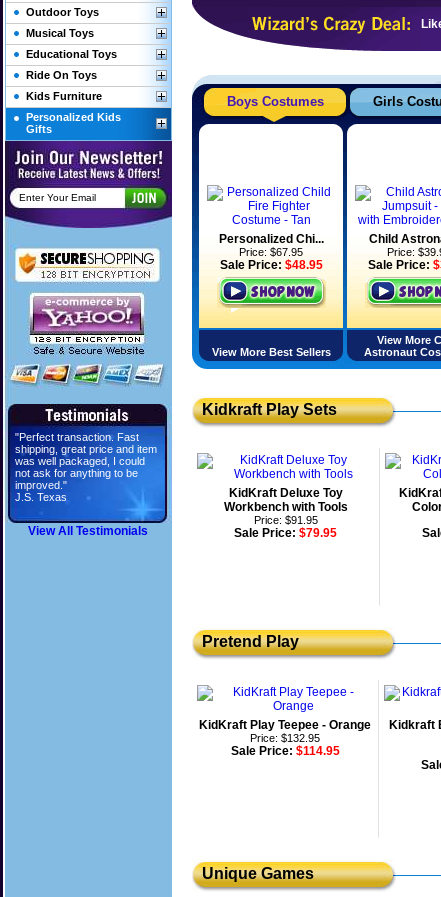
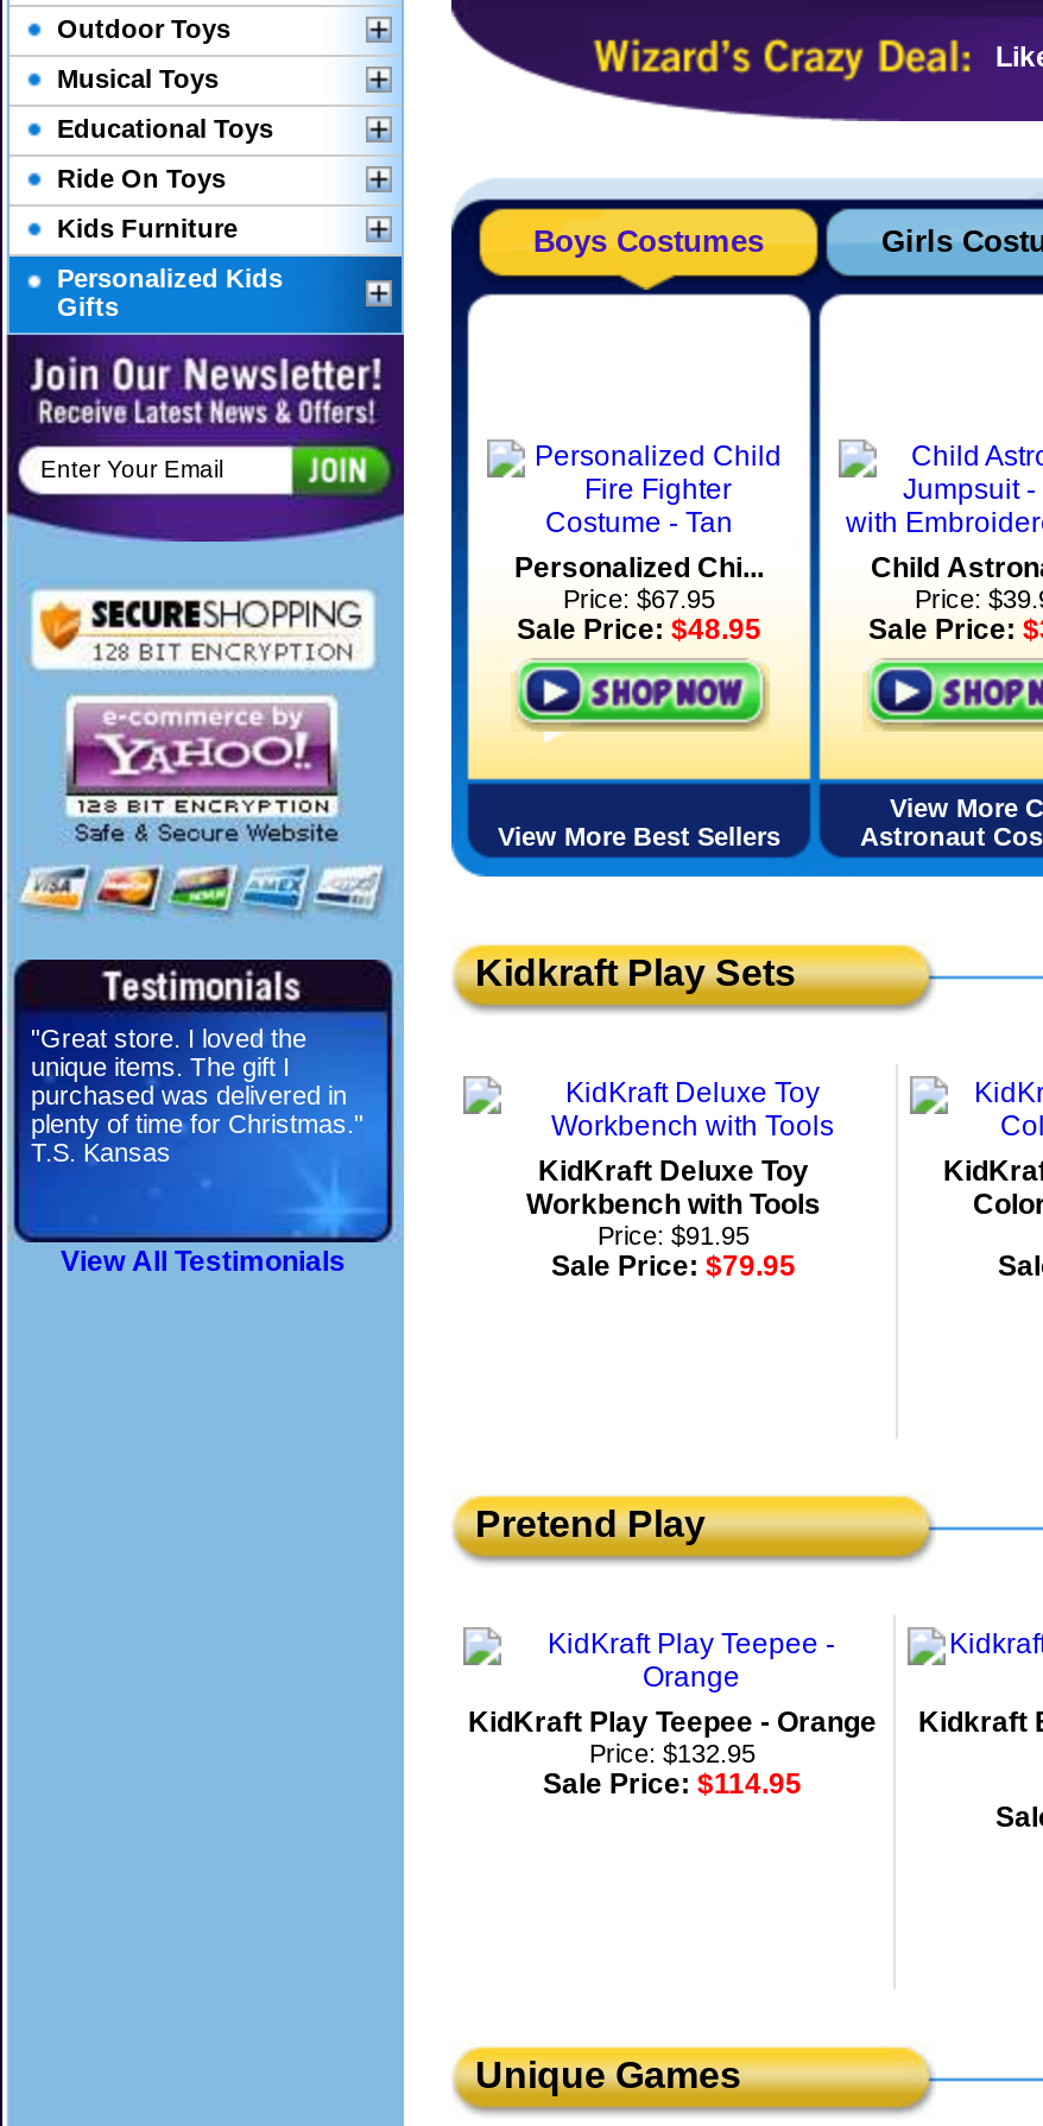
[15,431,157,503] "Perfect transaction. Fast | shipping, great price and item | was well packaged, I could | not ask for anything to be | improved." | J.S. Texas -> [31,1024,364,1166] "Great store. I loved the | unique items. The gift I | purchased was delivered in | plenty of time for Christmas." | T.S. Kansas

